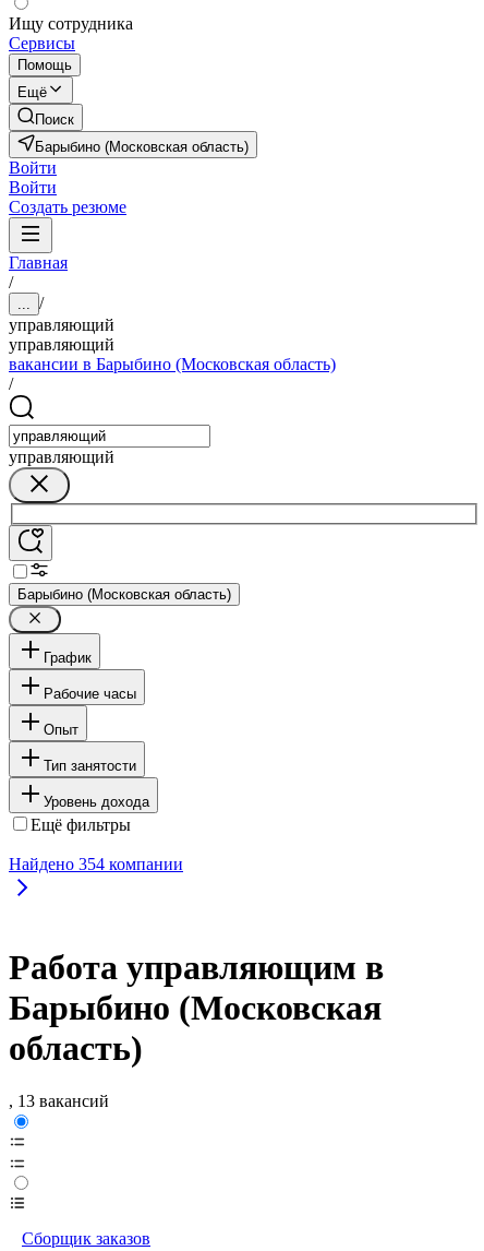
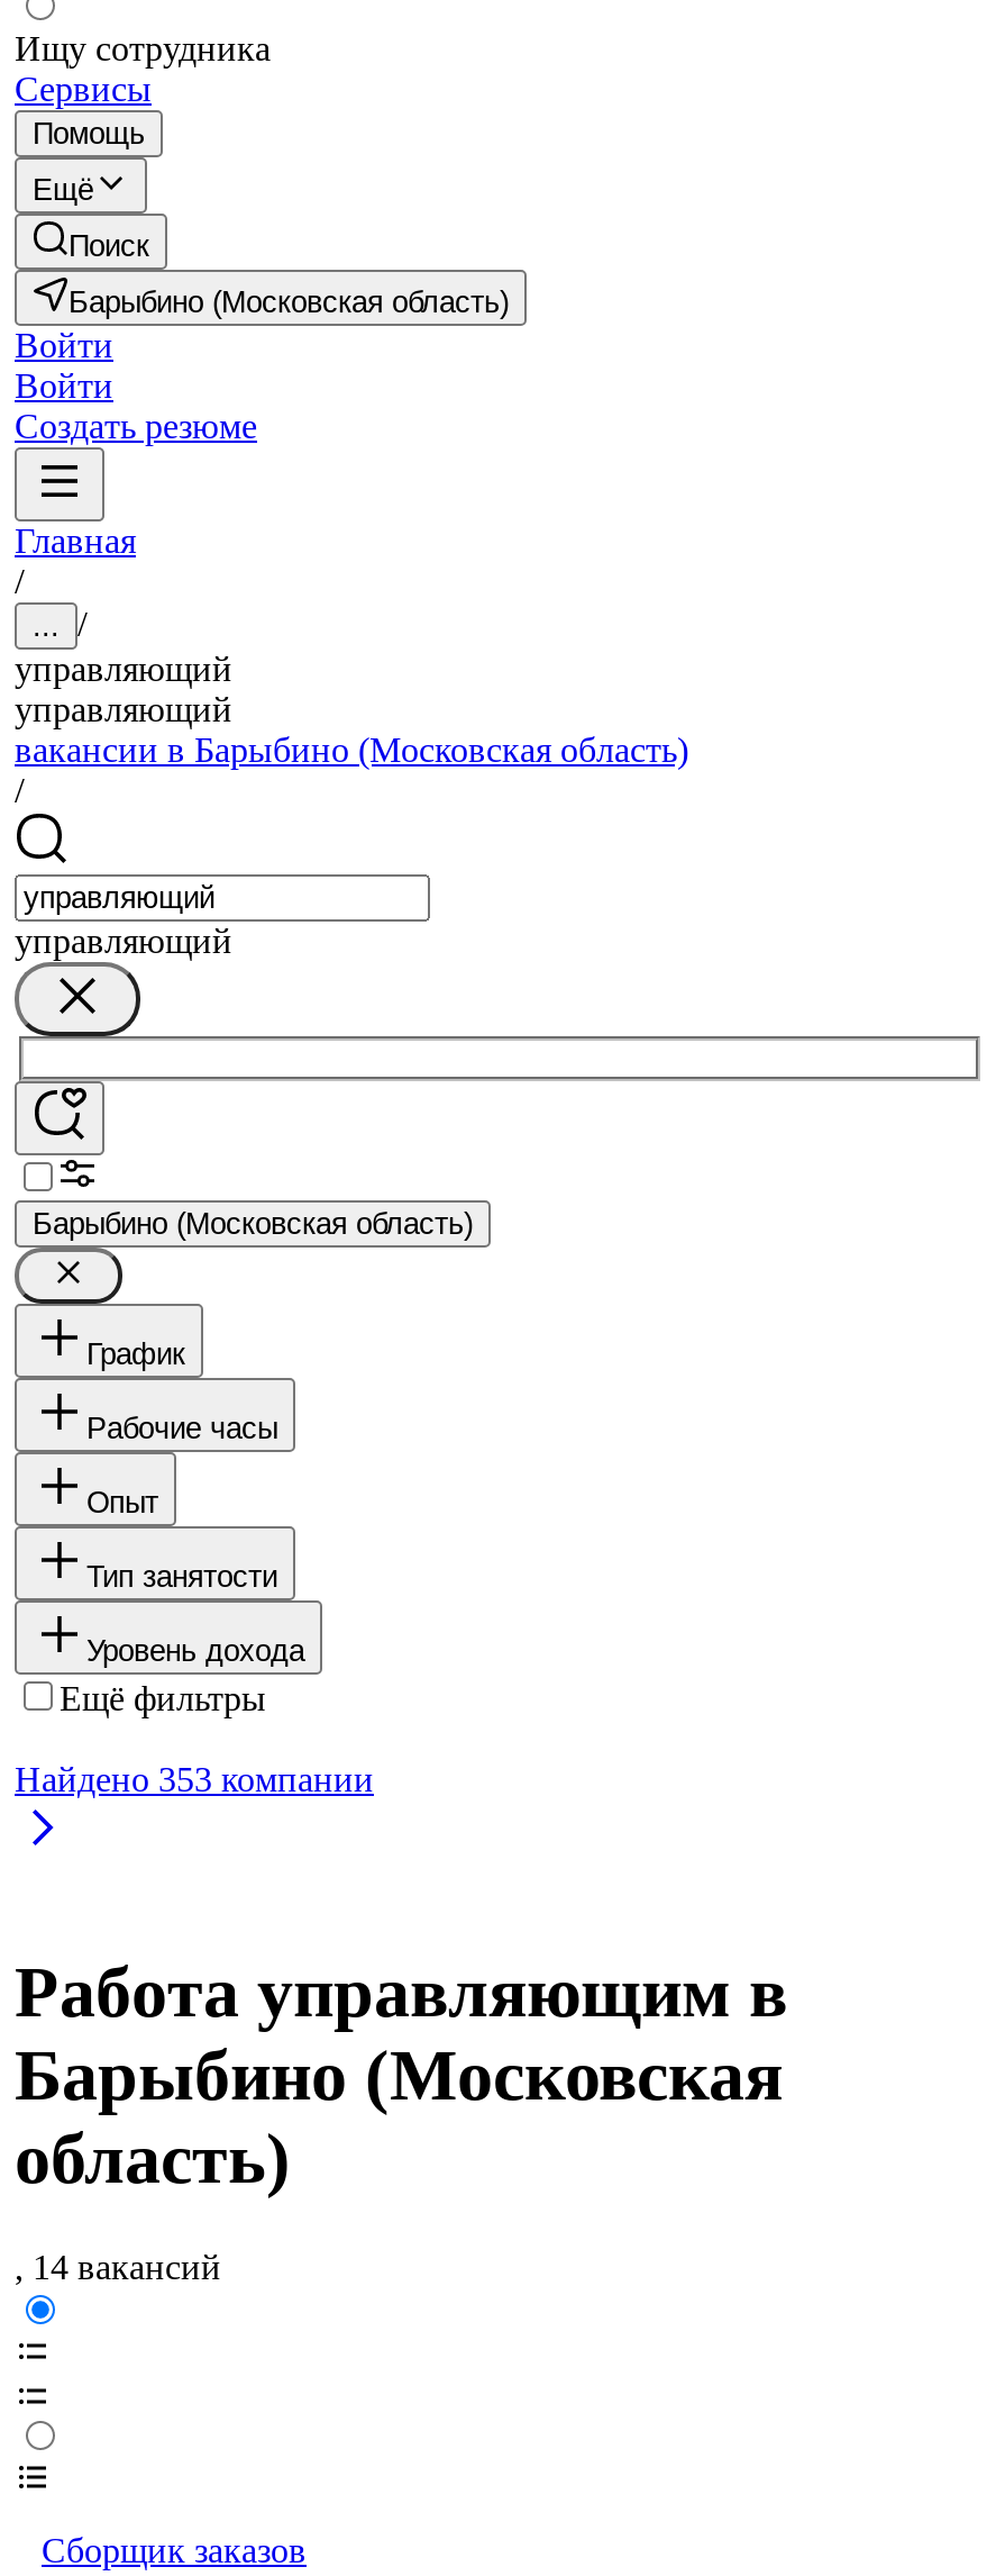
[9,854,183,873] Найдено 354 компании -> [15,1759,374,1797] Найдено 353 компании
[9,1092,109,1111] , 13 вакансий -> [15,2249,221,2287] , 14 вакансий

